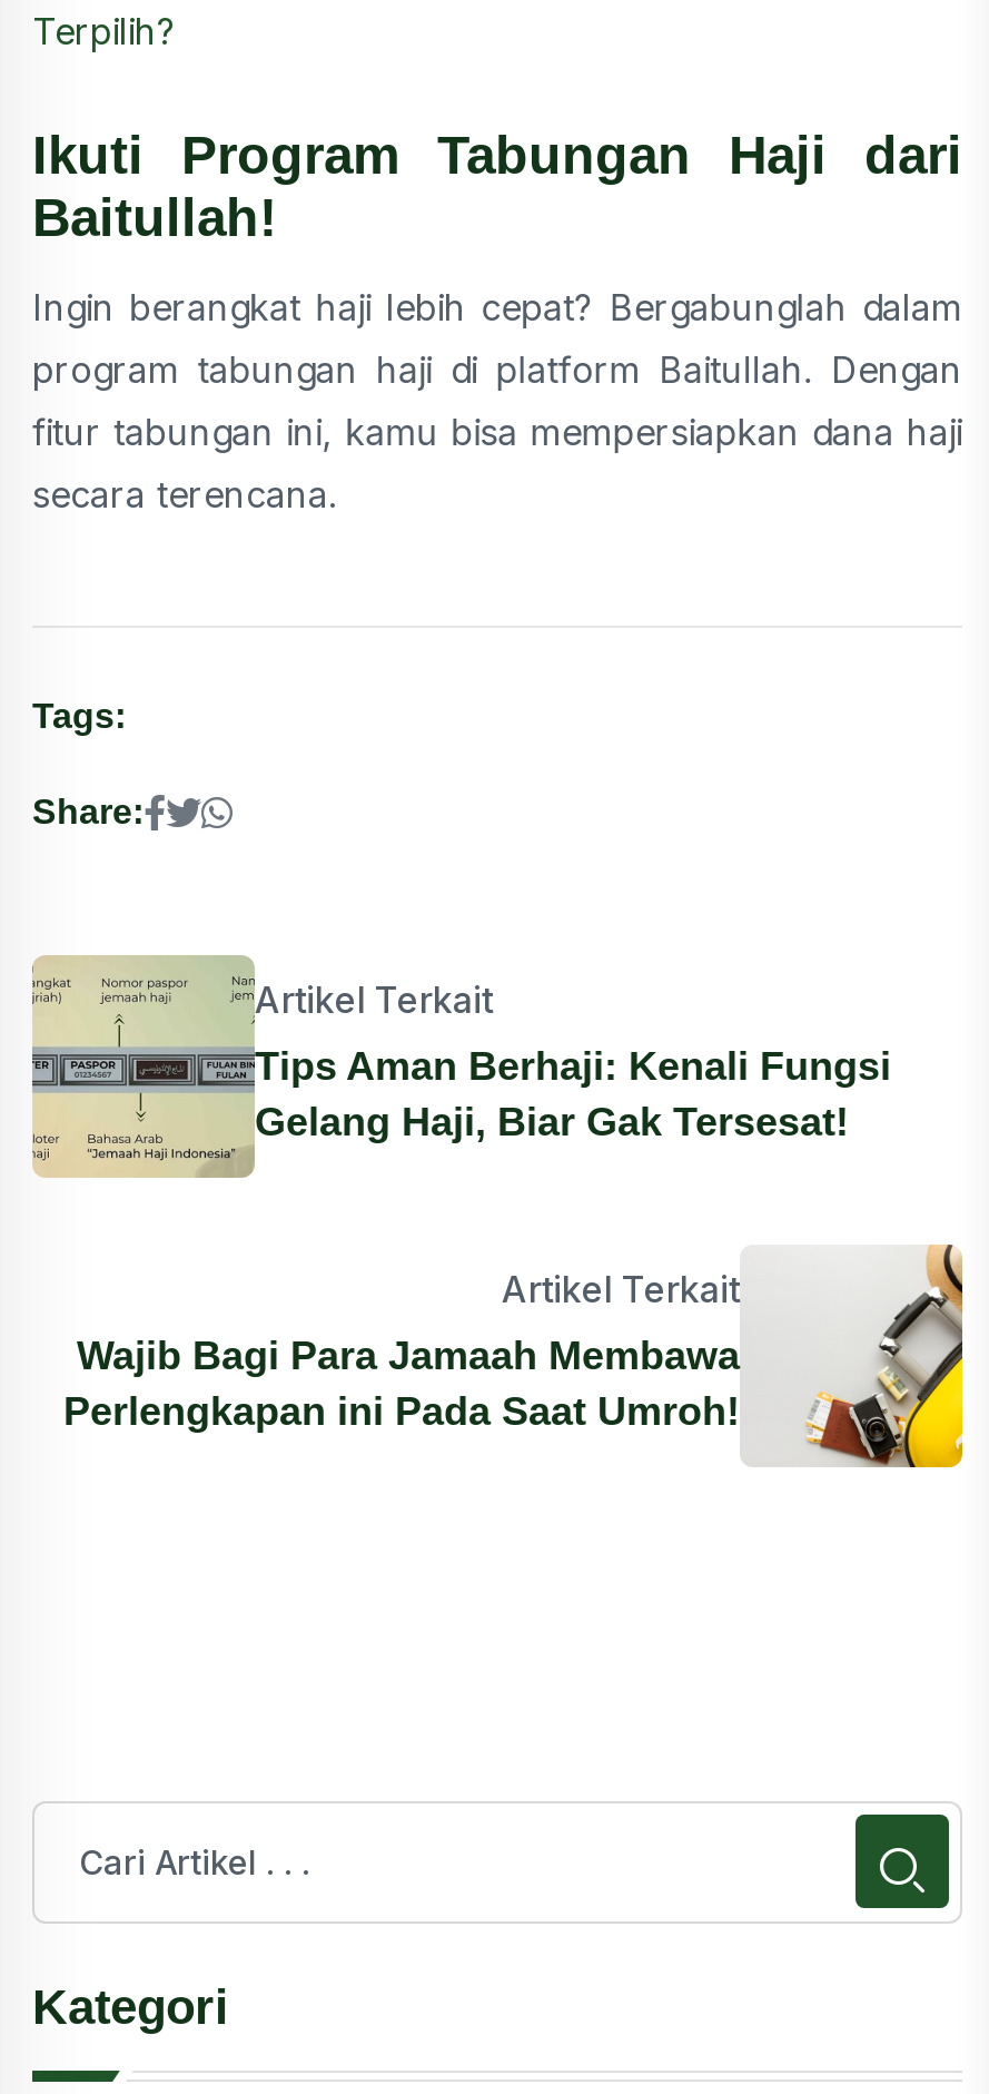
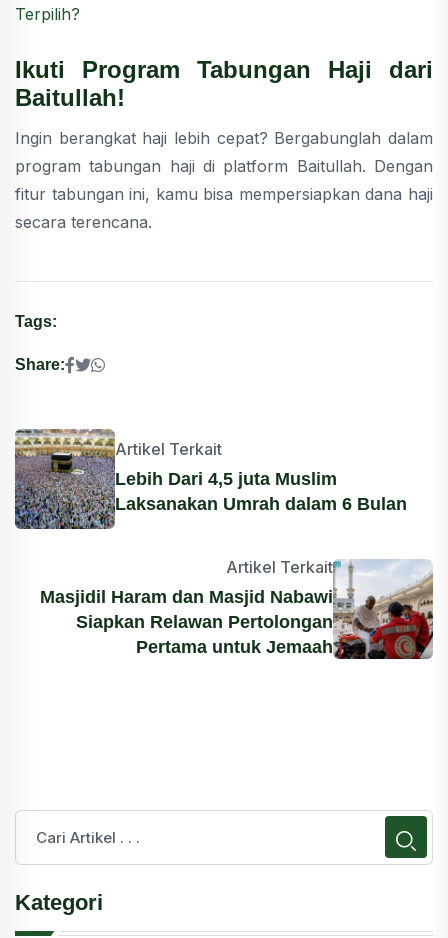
[32,955,891,1180] [image] | Tips Aman Berhaji: Kenali Fungsi | Gelang Haji, Biar Gak Tersesat! -> [14,429,407,530] [image] | Lebih Dari 4,5 juta Muslim | Laksanakan Umrah dalam 6 Bulan
[63,1242,965,1469] [image] | Wajib Bagi Para Jamaah Membawa | Perlengkapan ini Pada Saat Umroh! -> [40,559,434,660] [image] | Masjidil Haram dan Masjid Nabawi | Siapkan Relawan Pertolongan | Pertama untuk Jemaah

